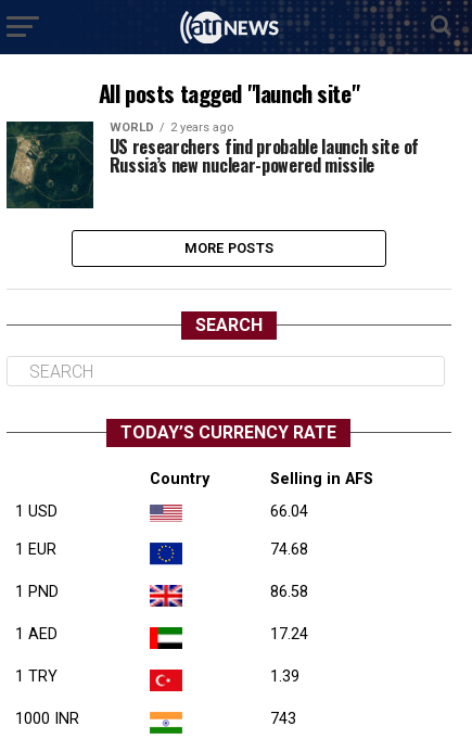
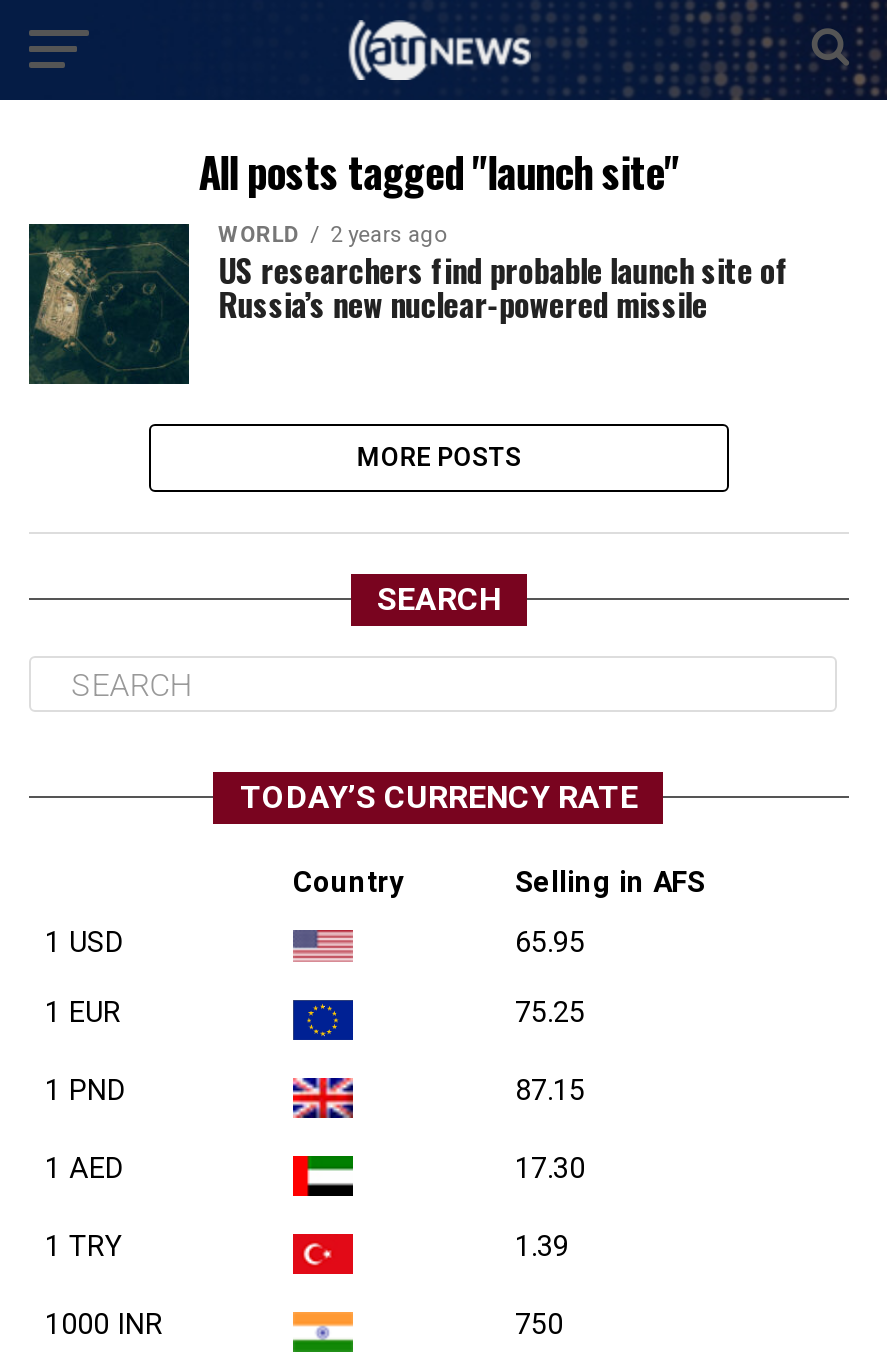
[270,502,308,521] 66.04 -> [515,926,585,960] 65.95
[270,540,308,559] 74.68 -> [515,996,585,1030] 75.25
[270,583,308,601] 86.58 -> [515,1074,585,1108] 87.15
[270,625,308,644] 17.24 -> [515,1152,585,1186] 17.30
[270,710,296,728] 743 -> [515,1308,563,1342] 750

